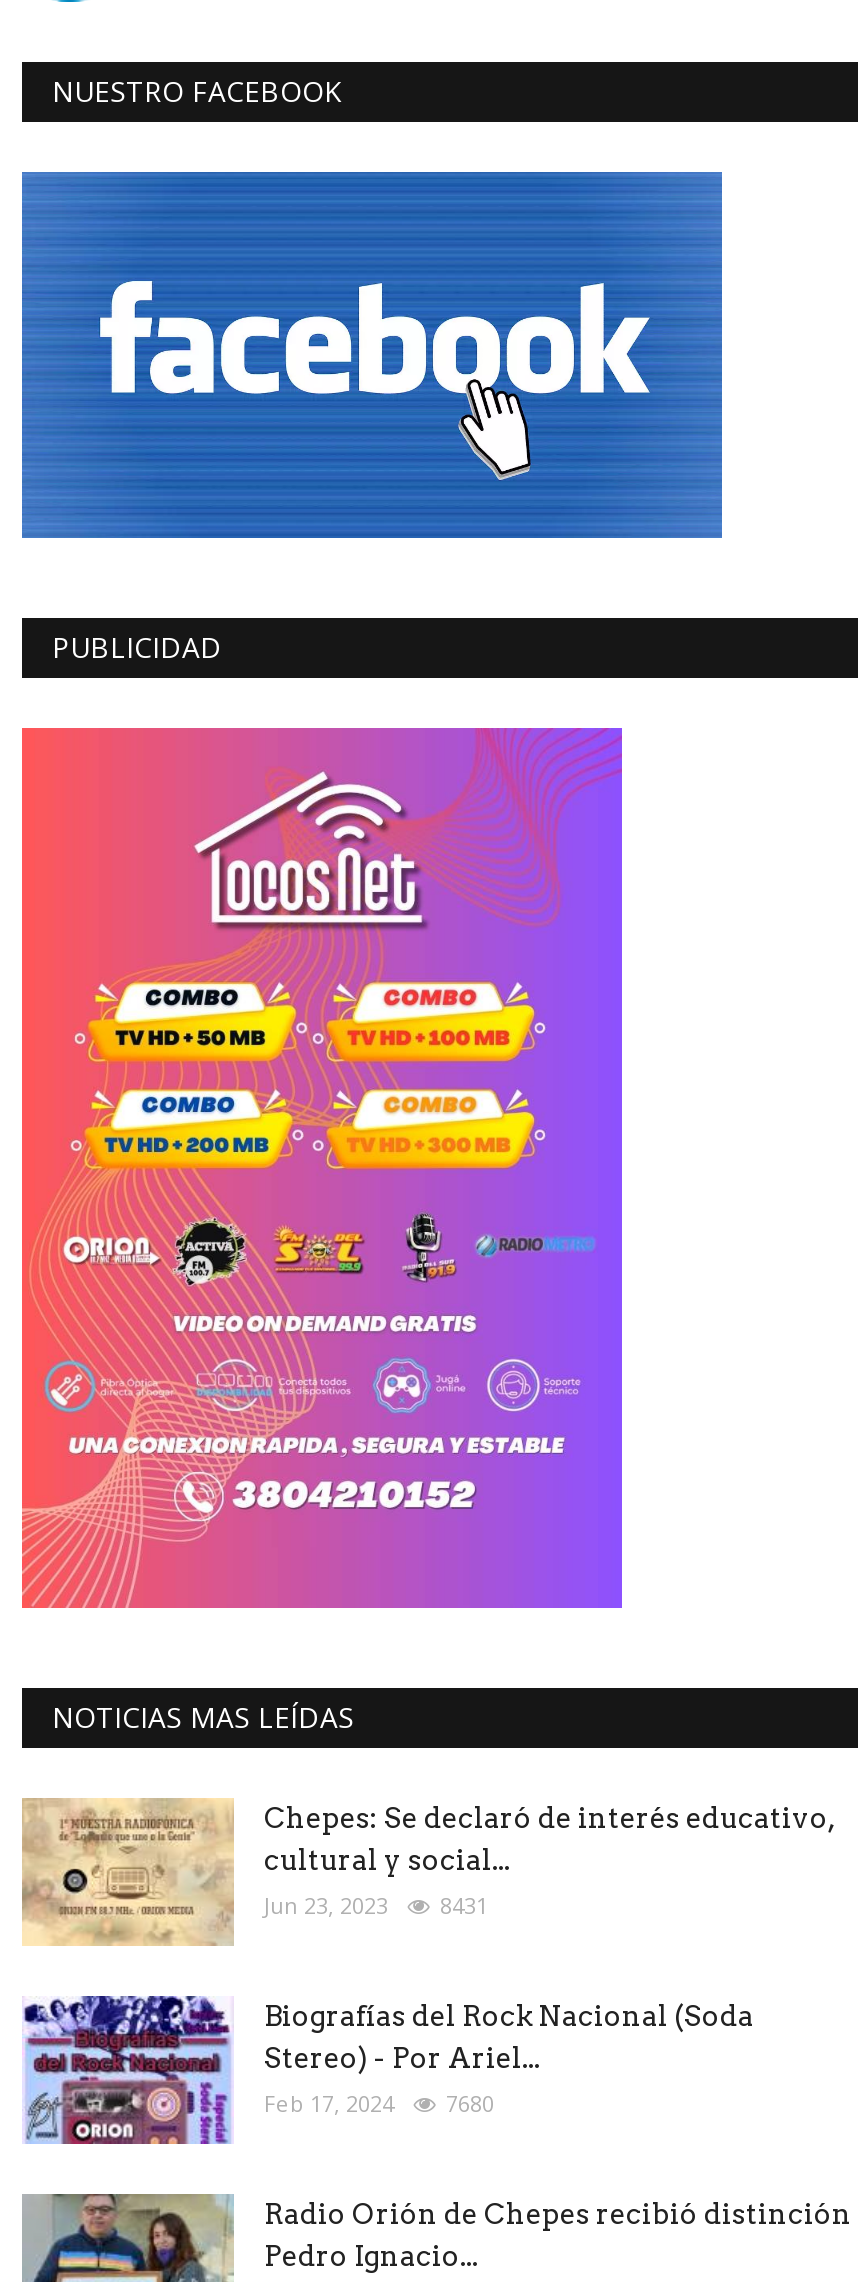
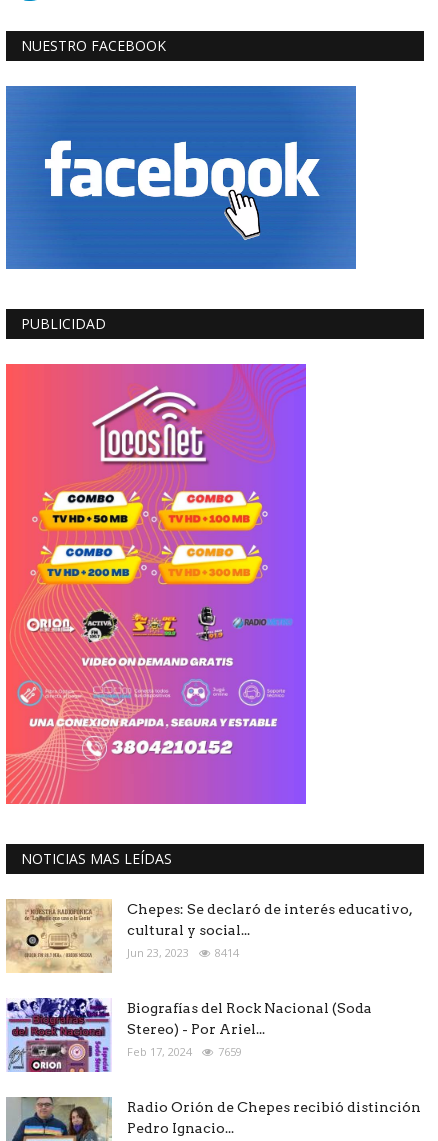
[264,1890,488,1920] Jun 23, 2023 8431 -> [127,945,239,960] Jun 23, 2023 8414
[264,2088,494,2118] Feb 17, 2024 7680 -> [127,1044,242,1059] Feb 17, 2024 7659

